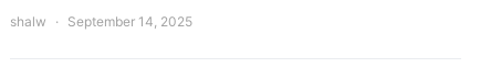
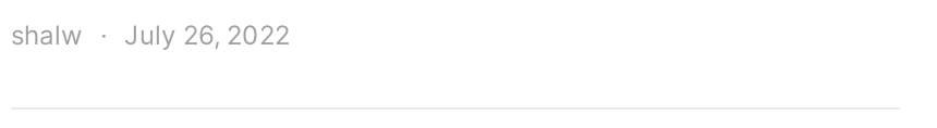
[10,13,192,30] shalw September 14, 2025 -> [11,18,290,51] shalw July 26, 2022

